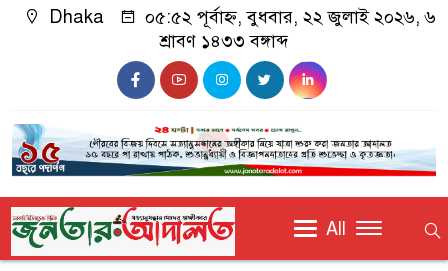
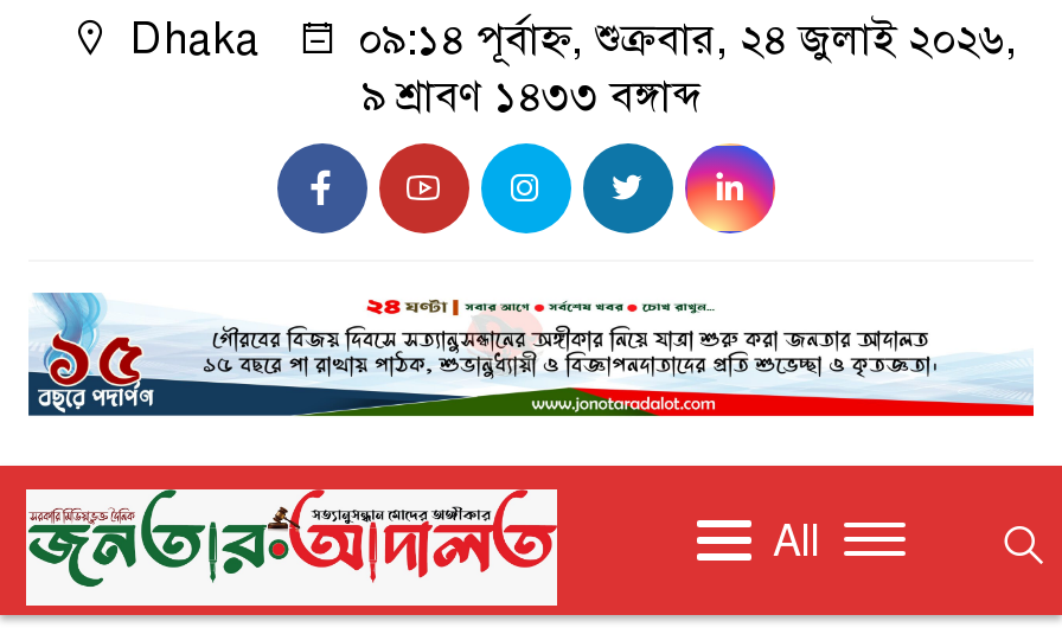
[139,6,435,52] ০৫:৫২ পূর্বাহ্ন, বুধবার, ২২ জুলাই ২০২৬, ৬ | শ্রাবণ ১৪৩৩ বঙ্গাব্দ -> [346,13,1017,122] ০৯:১৪ পূর্বাহ্ন, শুক্রবার, ২৪ জুলাই ২০২৬, | ৯ শ্রাবণ ১৪৩৩ বঙ্গাব্দ

